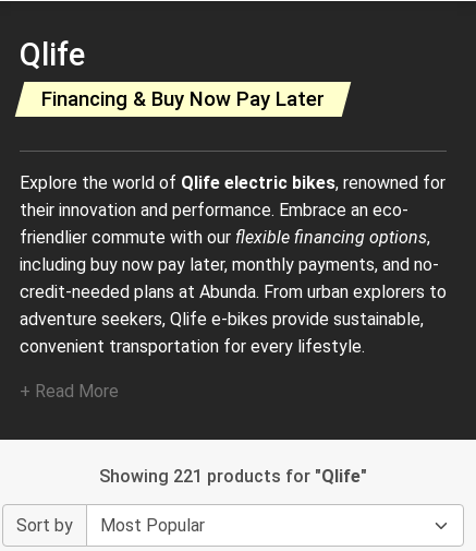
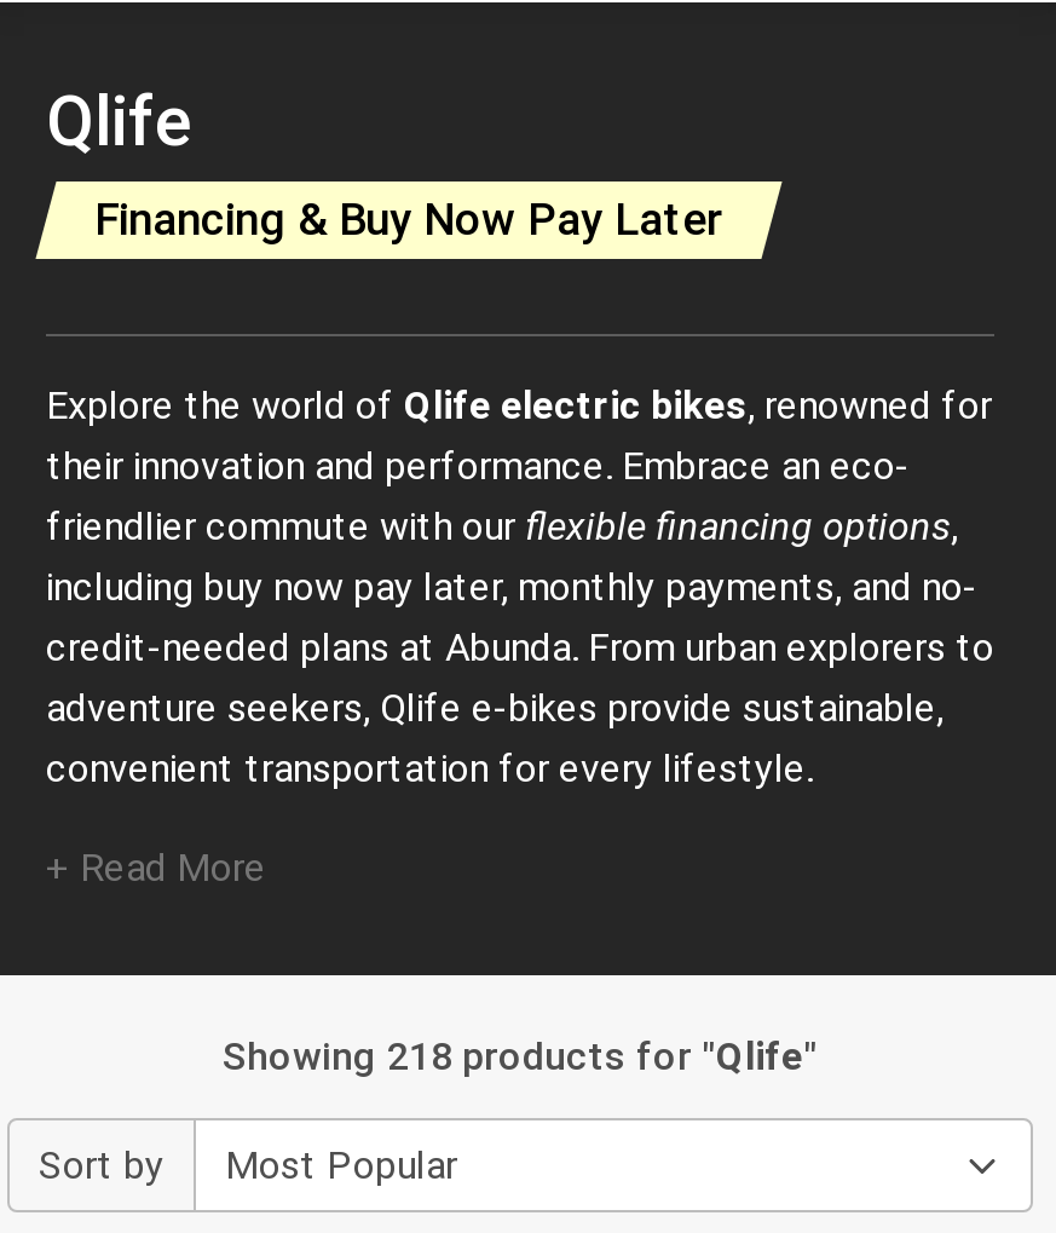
[99,466,367,487] Showing 221 products for "Qlife" -> [223,1033,818,1079] Showing 218 products for "Qlife"

